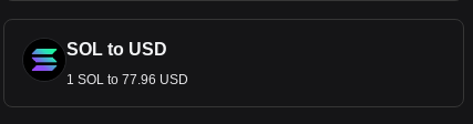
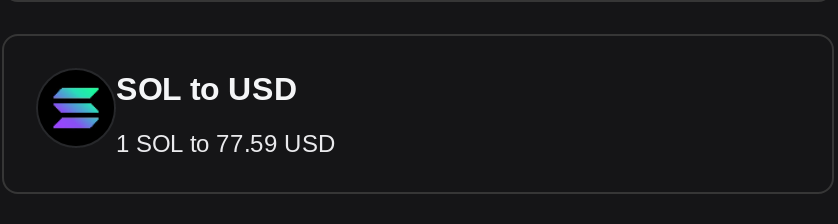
[66,72,188,87] 1 SOL to 77.96 USD -> [116,130,336,158] 1 SOL to 77.59 USD

